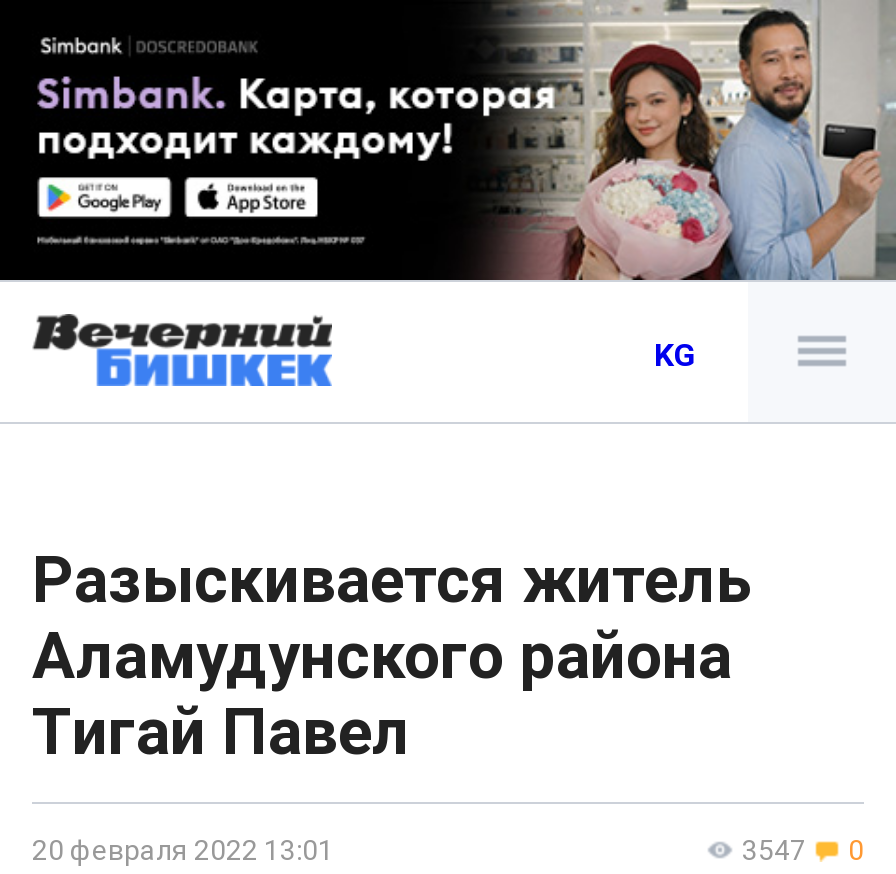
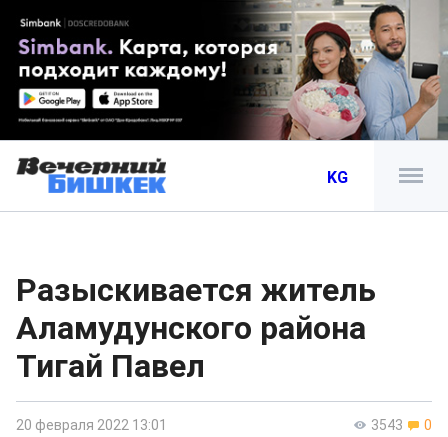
[736,834,864,866] 3547 0 -> [368,417,432,433] 3543 0

